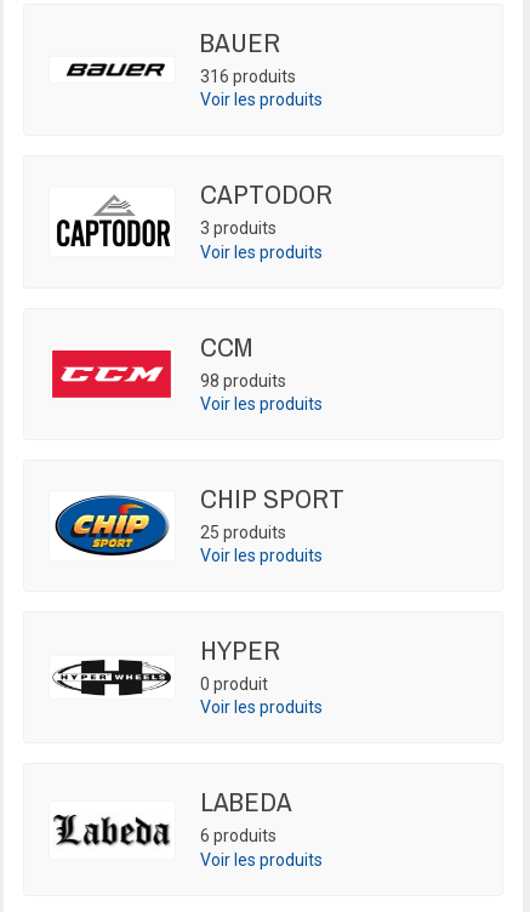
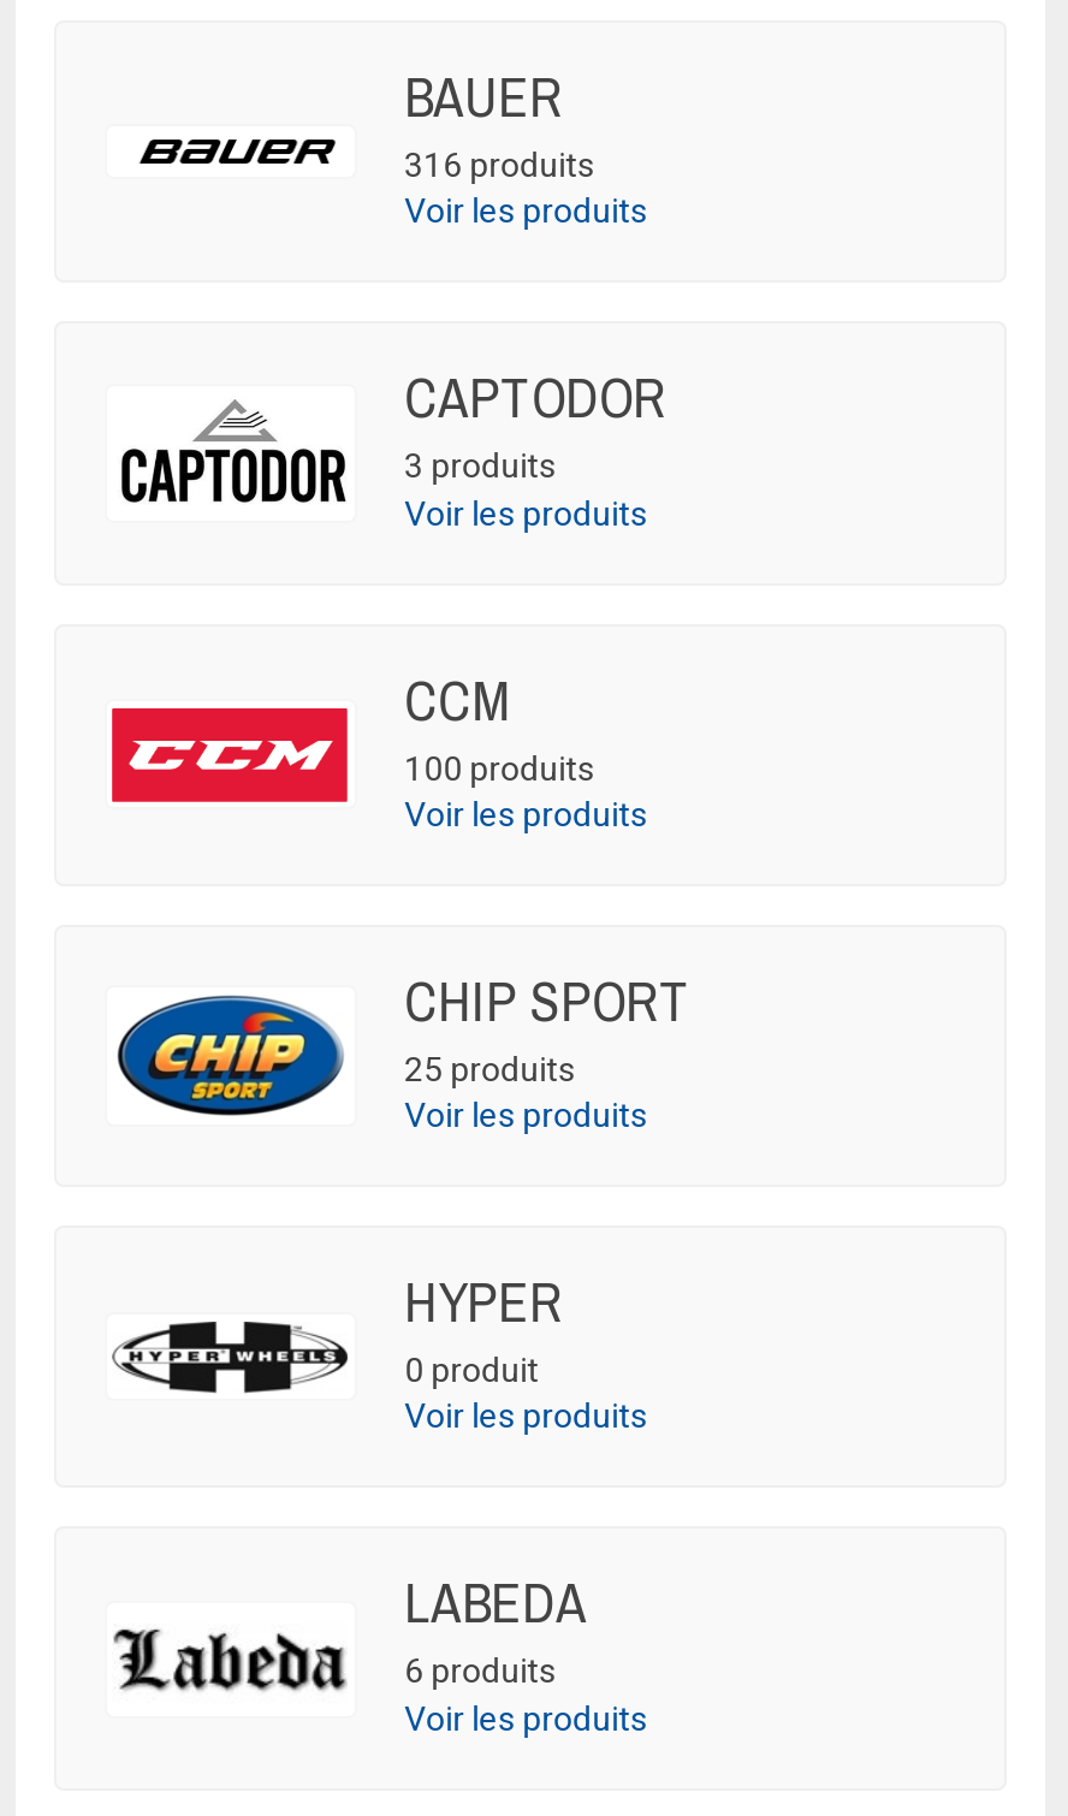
[200,370,286,390] 98 produits -> [405,748,595,787] 100 produits

